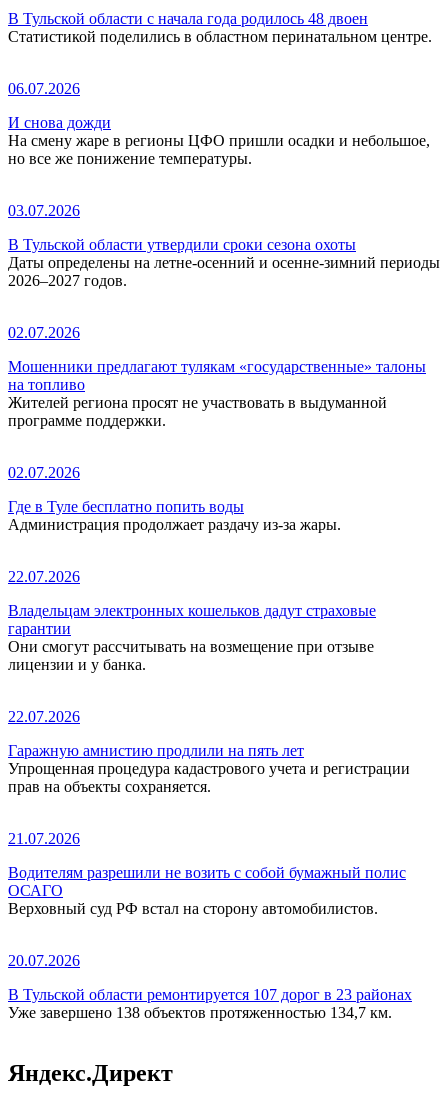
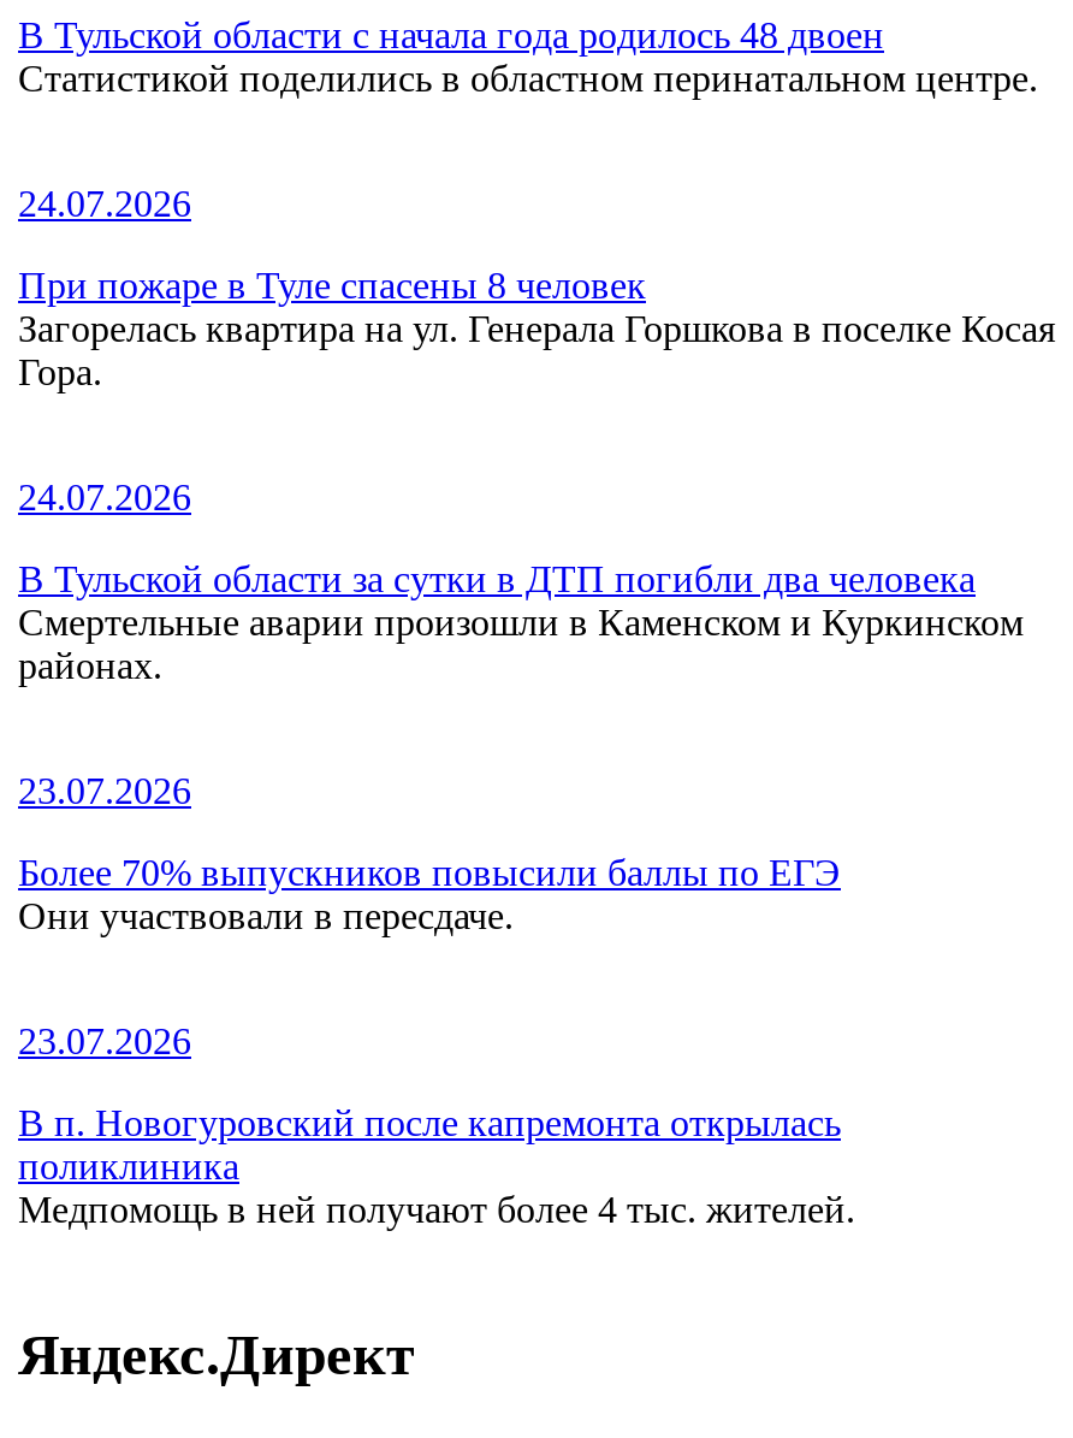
[8,80,440,1021] 06.07.2026 | И снова дожди | На смену жаре в регионы ЦФО пришли осадки и небольшое, | но все же понижение температуры. | 03.07.2026 | В Тульской области утвердили сроки сезона охоты | Даты определены на летне-осенний и осенне-зимний периоды | 2026–2027 годов. | 02.07.2026 | Мошенники предлагают тулякам «государственные» талоны | на топливо | Жителей региона просят не участвовать в выдуманной | программе поддержки. | 02.07.2026 | Где в Туле бесплатно попить воды | Администрация продолжает раздачу из-за жары. | 22.07.2026 | Владельцам электронных кошельков дадут страховые | гарантии | Они смогут рассчитывать на возмещение при отзыве | лицензии и у банка. | 22.07.2026 | Гаражную амнистию продлили на пять лет | Упрощенная процедура кадастрового учета и регистрации | прав на объекты сохраняется. | 21.07.2026 | Водителям разрешили не возить с собой бумажный полис | ОСАГО | Верховный суд РФ встал на сторону автомобилистов. | 20.07.2026 | В Тульской области ремонтируется 107 дорог в 23 районах | Уже завершено 138 объектов протяженностью 134,7 км. -> [18,182,1055,1229] 24.07.2026 | При пожаре в Туле спасены 8 человек | Загорелась квартира на ул. Генерала Горшкова в поселке Косая | Гора. | 24.07.2026 | В Тульской области за сутки в ДТП погибли два человека | Смертельные аварии произошли в Каменском и Куркинском | районах. | 23.07.2026 | Более 70% выпускников повысили баллы по ЕГЭ | Они участвовали в пересдаче. | 23.07.2026 | В п. Новогуровский после капремонта открылась | поликлиника | Медпомощь в ней получают более 4 тыс. жителей.

